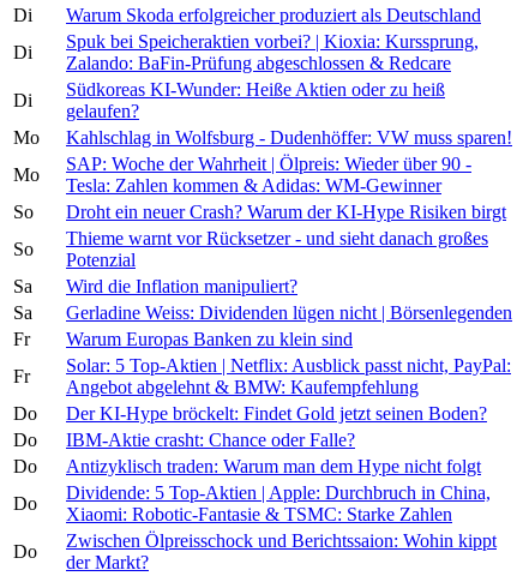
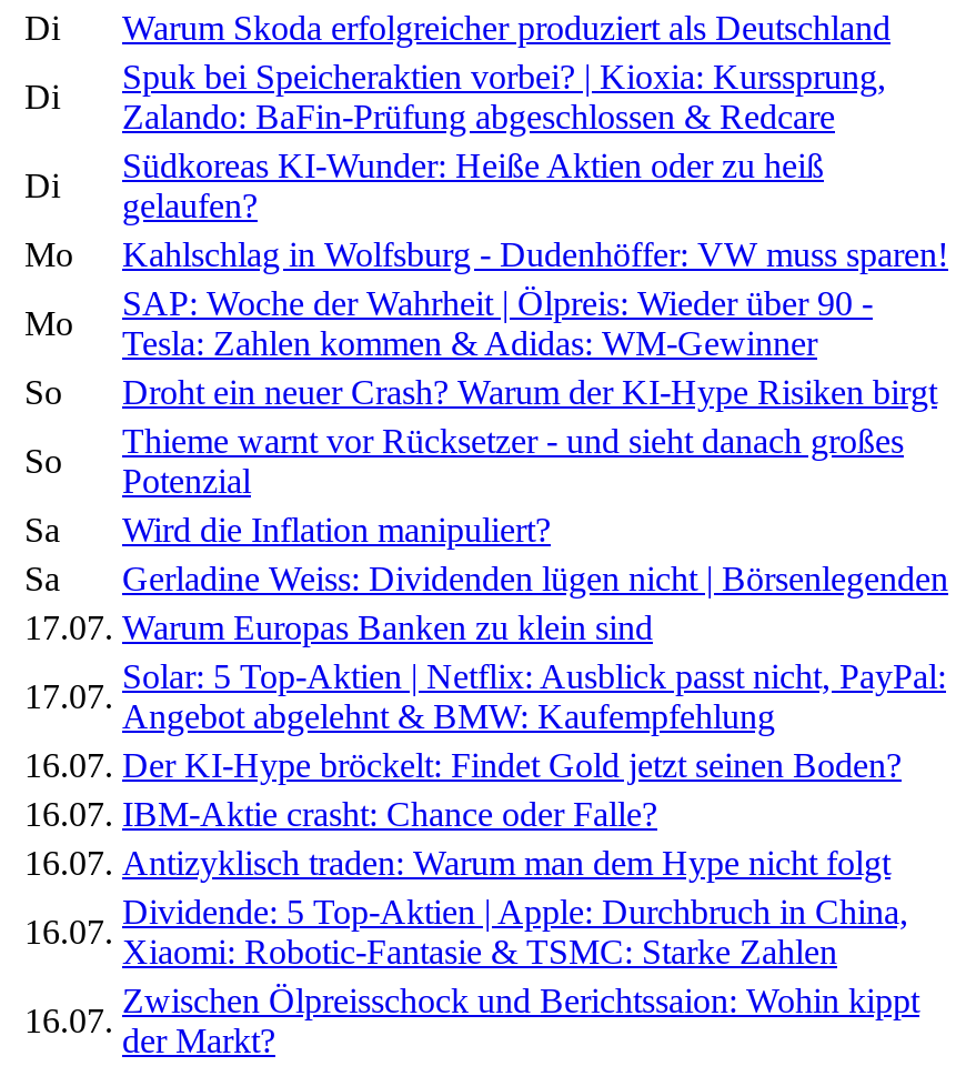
[13,329,353,349] Fr | Warum Europas Banken zu klein sind -> [24,608,653,646] 17.07. Warum Europas Banken zu klein sind
[13,366,30,386] Fr -> [24,677,113,715] 17.07.
[13,403,487,476] Do | Der KI-Hype bröckelt: Findet Gold jetzt seinen Boden? | Do | IBM-Aktie crasht: Chance oder Falle? | Do | Antizyklisch traden: Warum man dem Hype nicht folgt -> [24,746,902,881] 16.07. Der KI-Hype bröckelt: Findet Gold jetzt seinen Boden? | 16.07. IBM-Aktie crasht: Chance oder Falle? | 16.07. Antizyklisch traden: Warum man dem Hype nicht folgt
[13,493,37,513] Do -> [24,913,113,950] 16.07.
[13,541,37,561] Do -> [24,1001,113,1039] 16.07.

